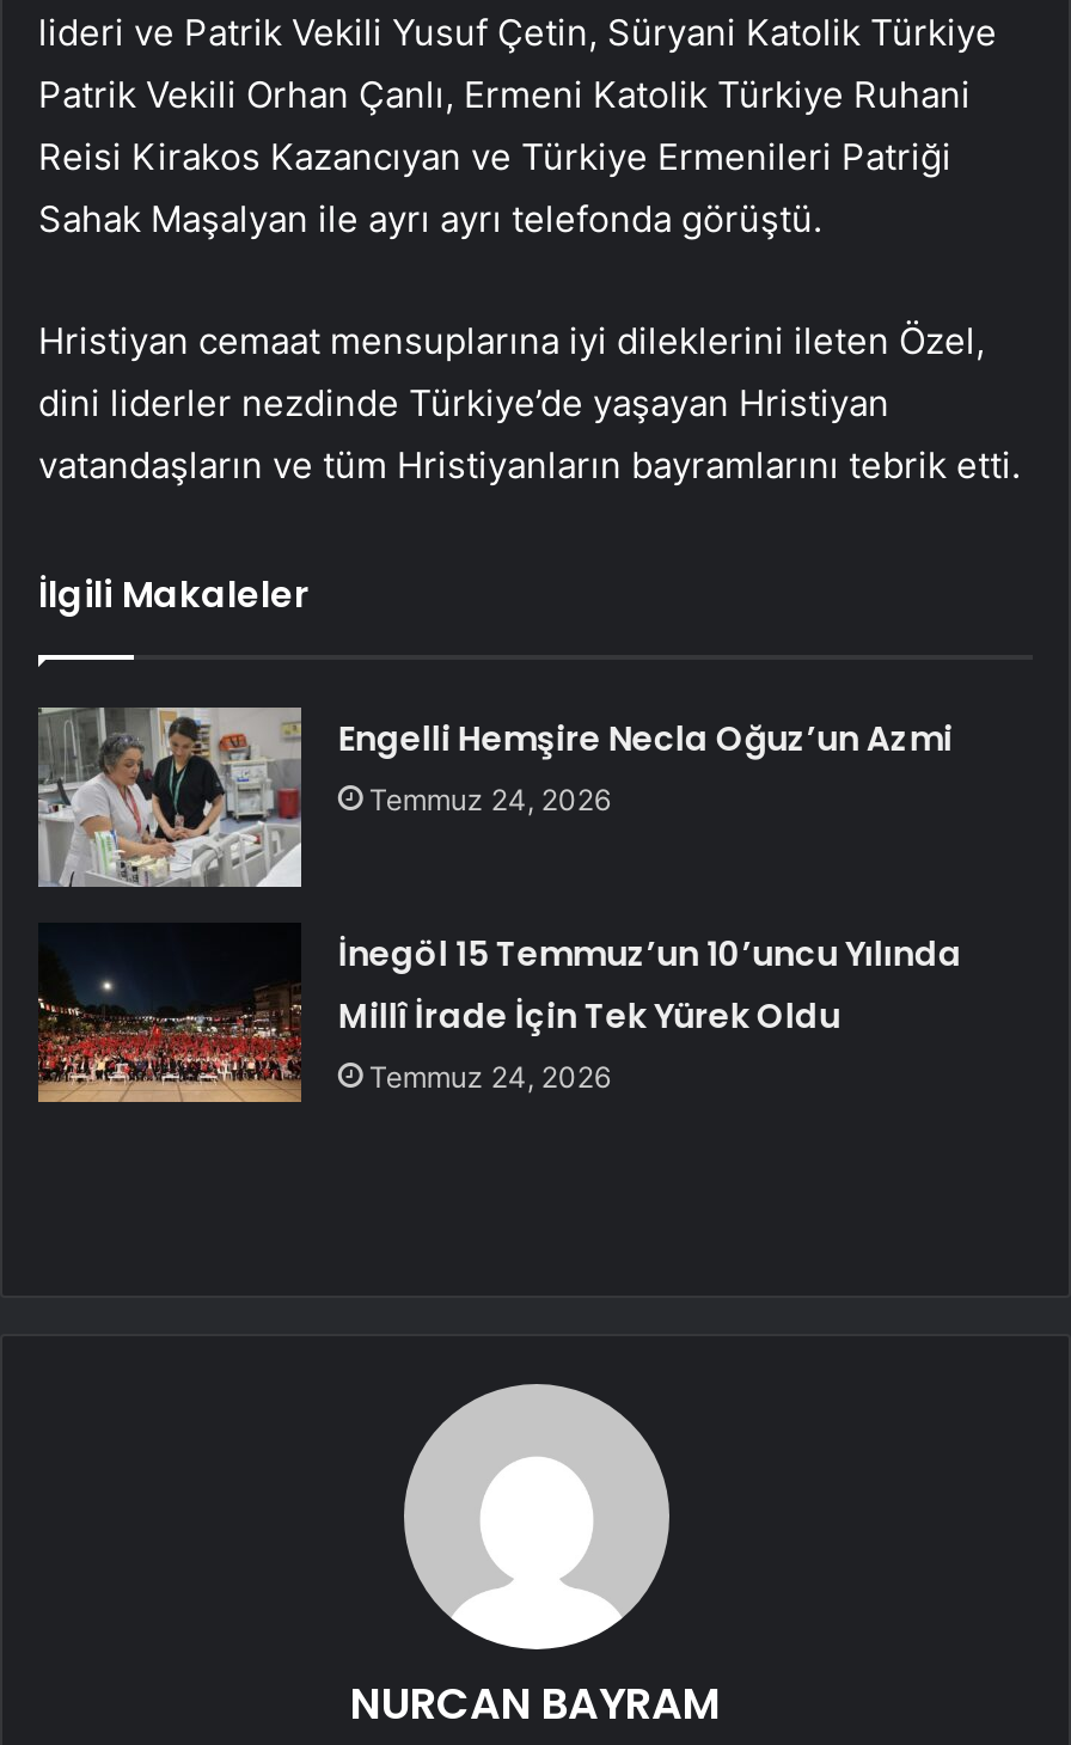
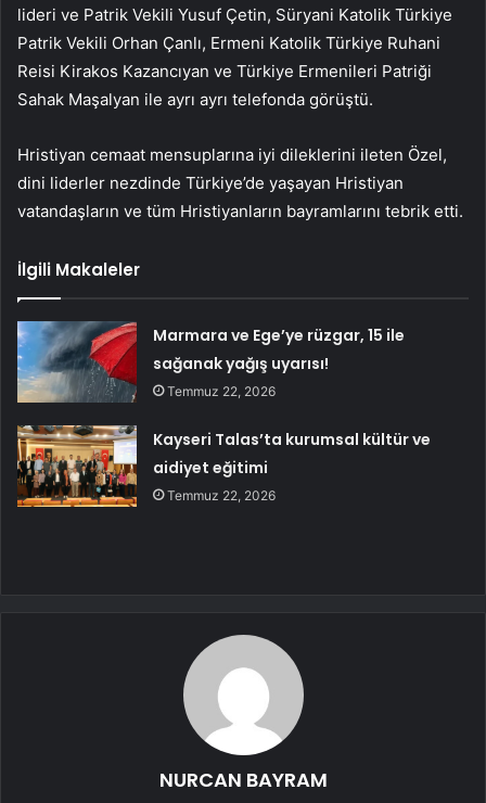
[38,708,952,889] [image] | Engelli Hemşire Necla Oğuz’un Azmi | Temmuz 24, 2026 -> [17,321,405,403] [image] | Marmara ve Ege’ye rüzgar, 15 ile | sağanak yağış uyarısı! | Temmuz 22, 2026
[38,930,962,1102] [image] | İnegöl 15 Temmuz’un 10’uncu Yılında | Millî İrade İçin Tek Yürek Oldu | Temmuz 24, 2026 -> [16,424,431,507] [image] | Kayseri Talas’ta kurumsal kültür ve | aidiyet eğitimi | Temmuz 22, 2026

